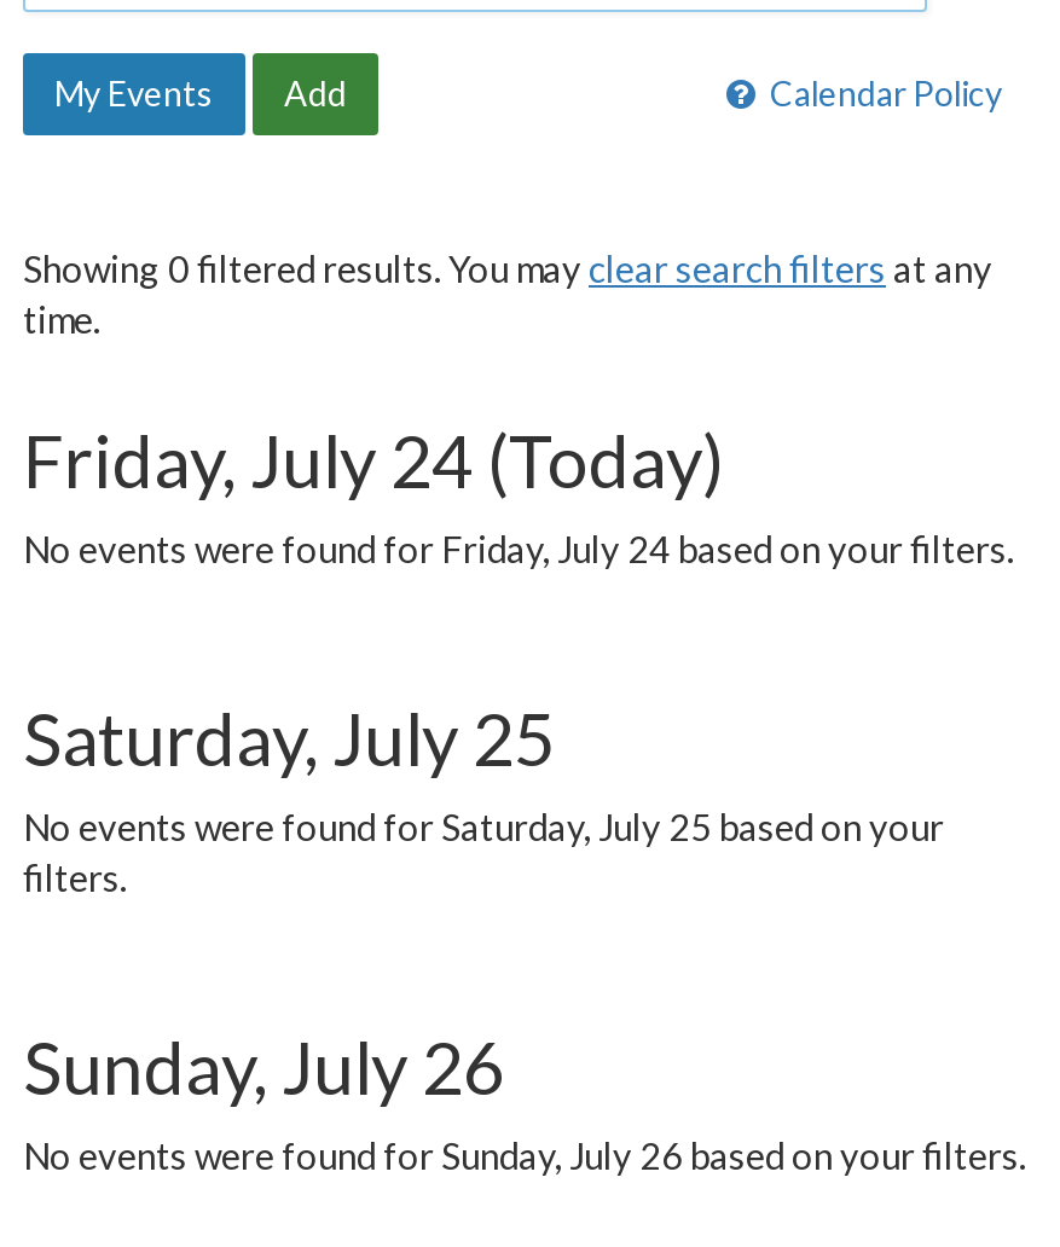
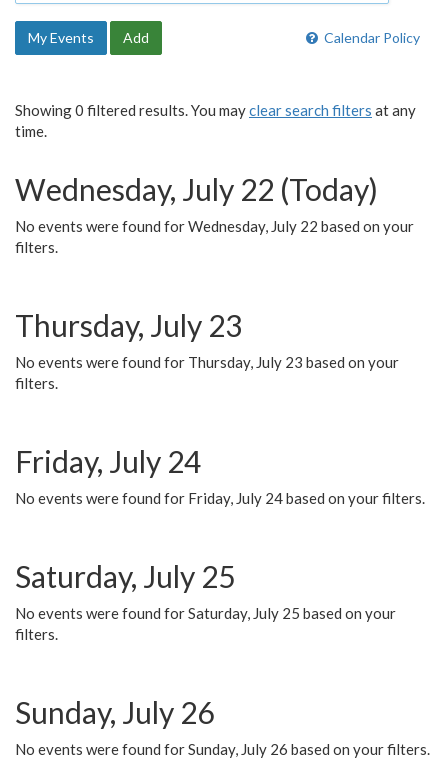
[23,416,724,503] Friday, July 24 (Today) -> [15,171,414,479] Wednesday, July 22 (Today) | No events were found for Wednesday, July 22 based on your | filters. | Thursday, July 23 | No events were found for Thursday, July 23 based on your | filters. | Friday, July 24

